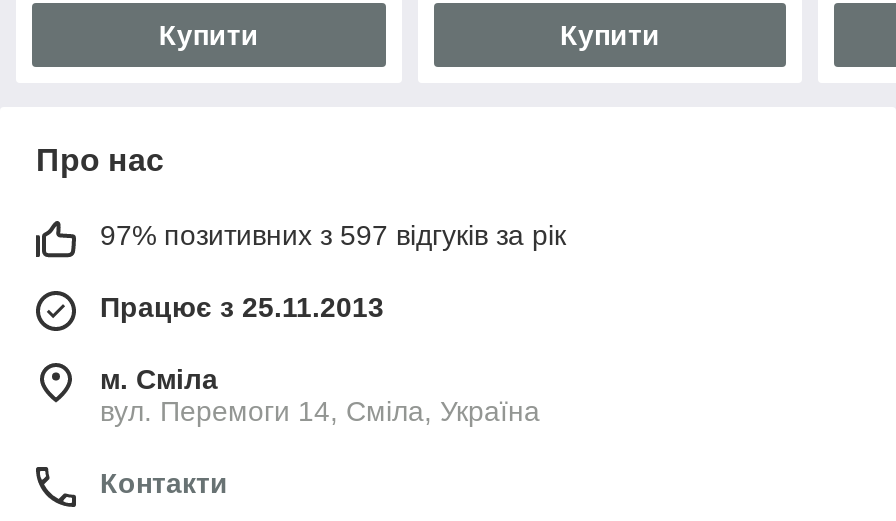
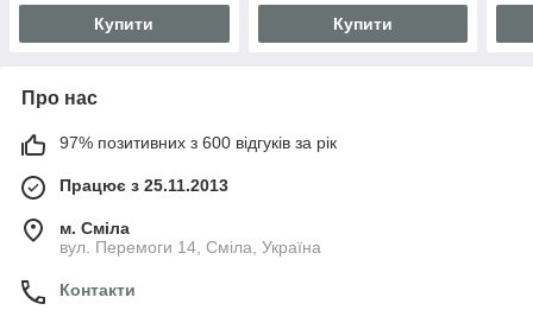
[100,219,566,251] 97% позитивних з 597 відгуків за рік -> [59,133,337,152] 97% позитивних з 600 відгуків за рік

